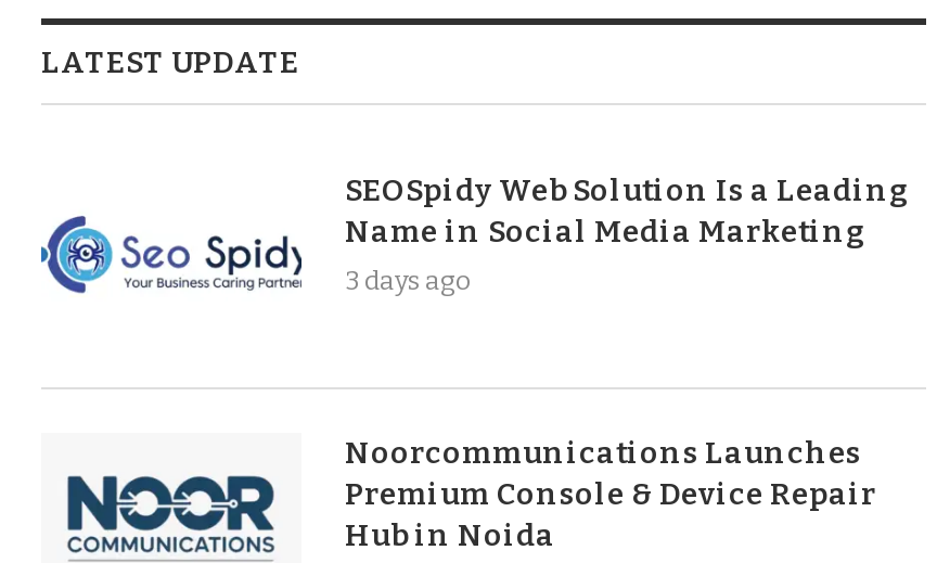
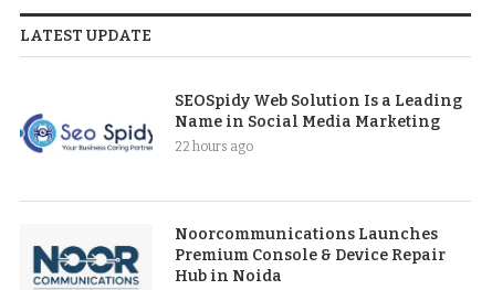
[345,265,471,296] 3 days ago -> [175,139,253,154] 22 hours ago

